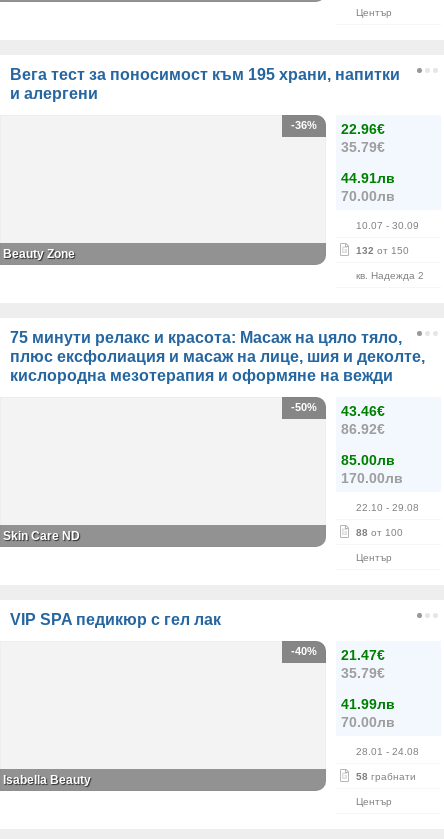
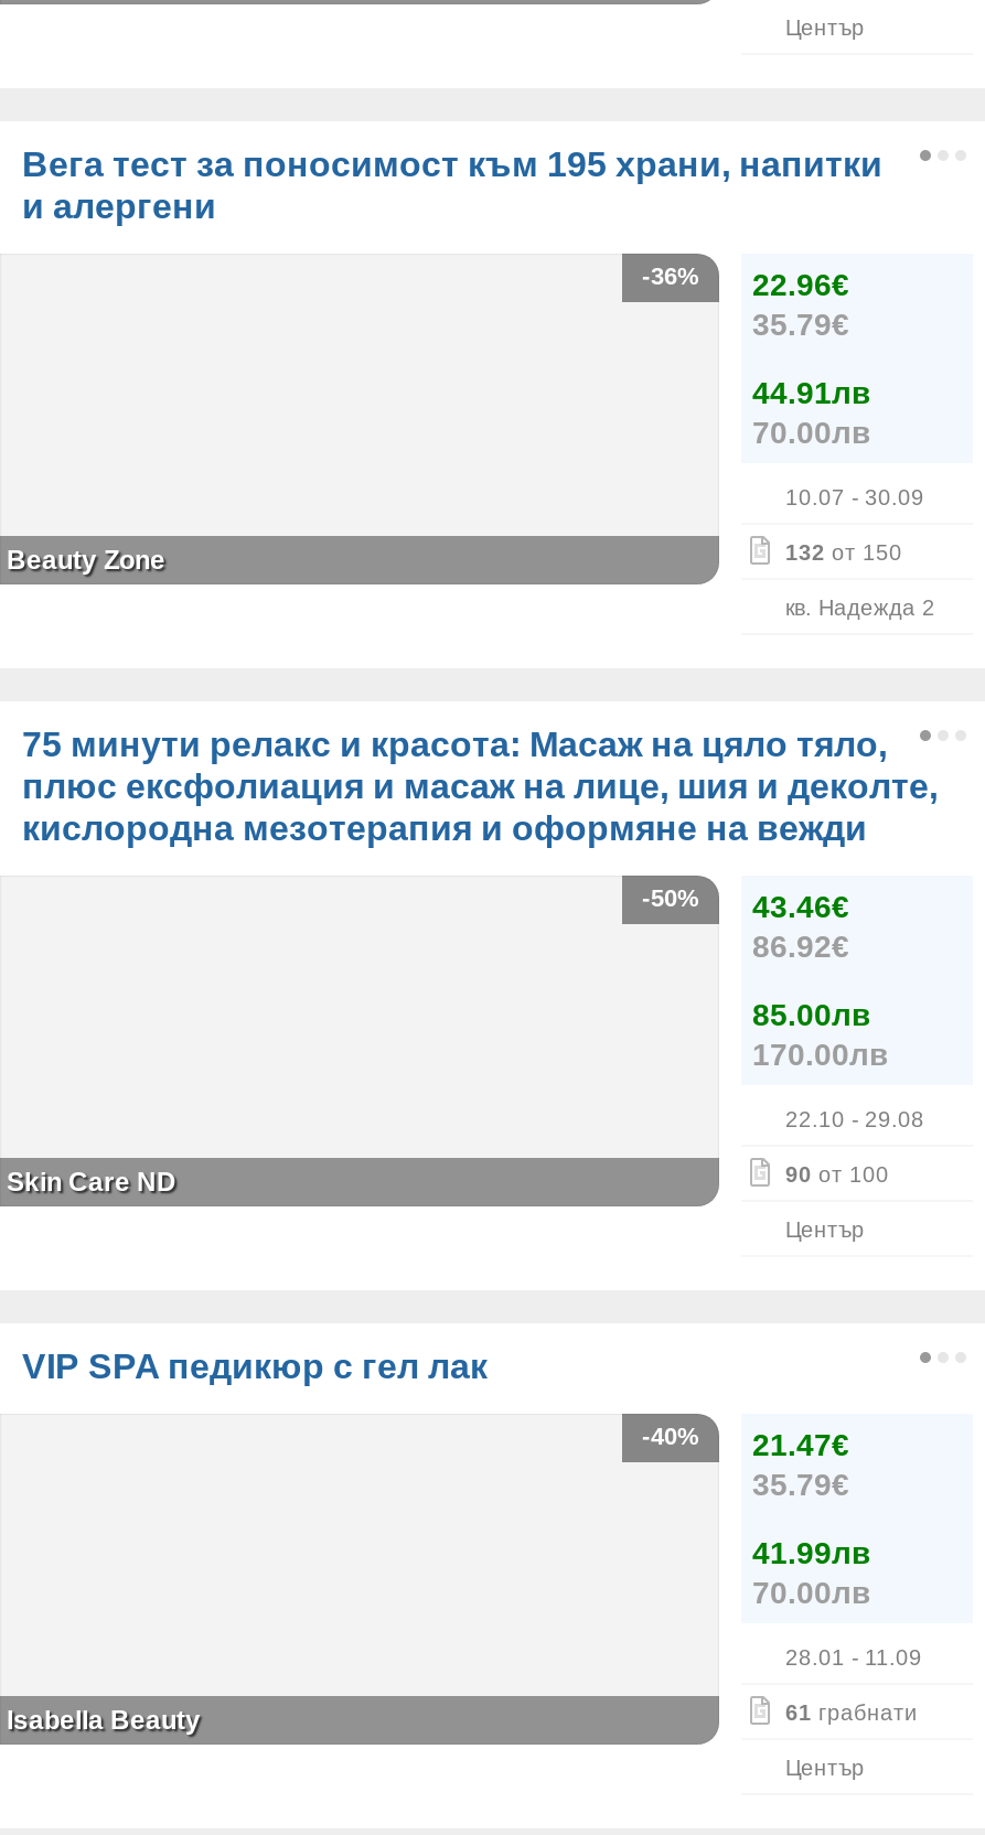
[356,527,403,538] 88 от 100 -> [785,1162,889,1187] 90 от 100
[356,746,419,757] 28.01 - 24.08 -> [785,1645,922,1670] 28.01 - 11.09
[356,771,416,782] 58 грабнати -> [785,1700,918,1725] 61 грабнати

